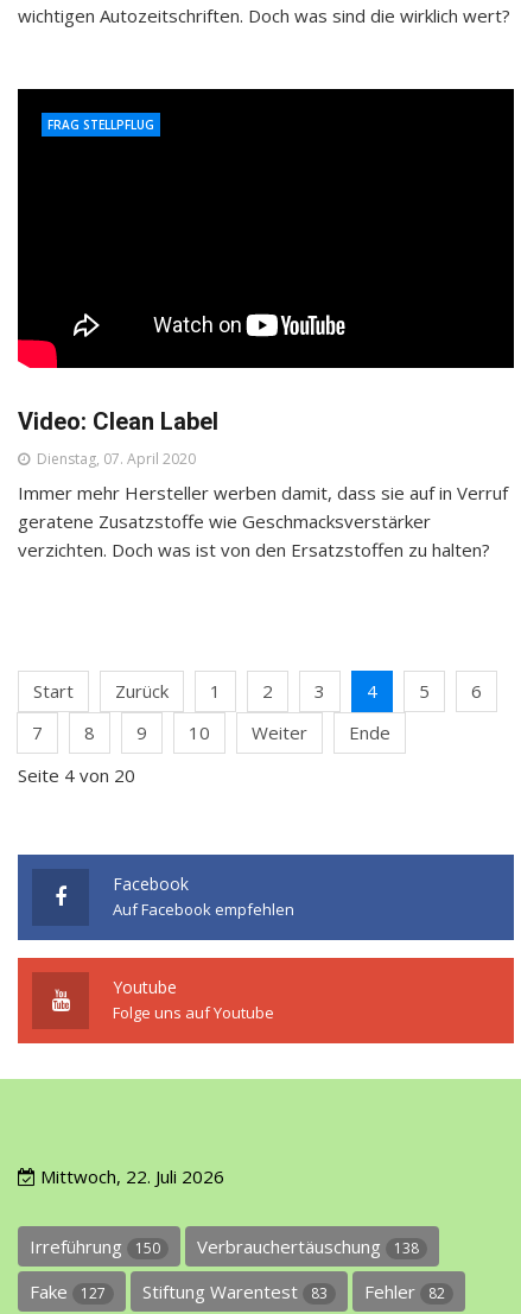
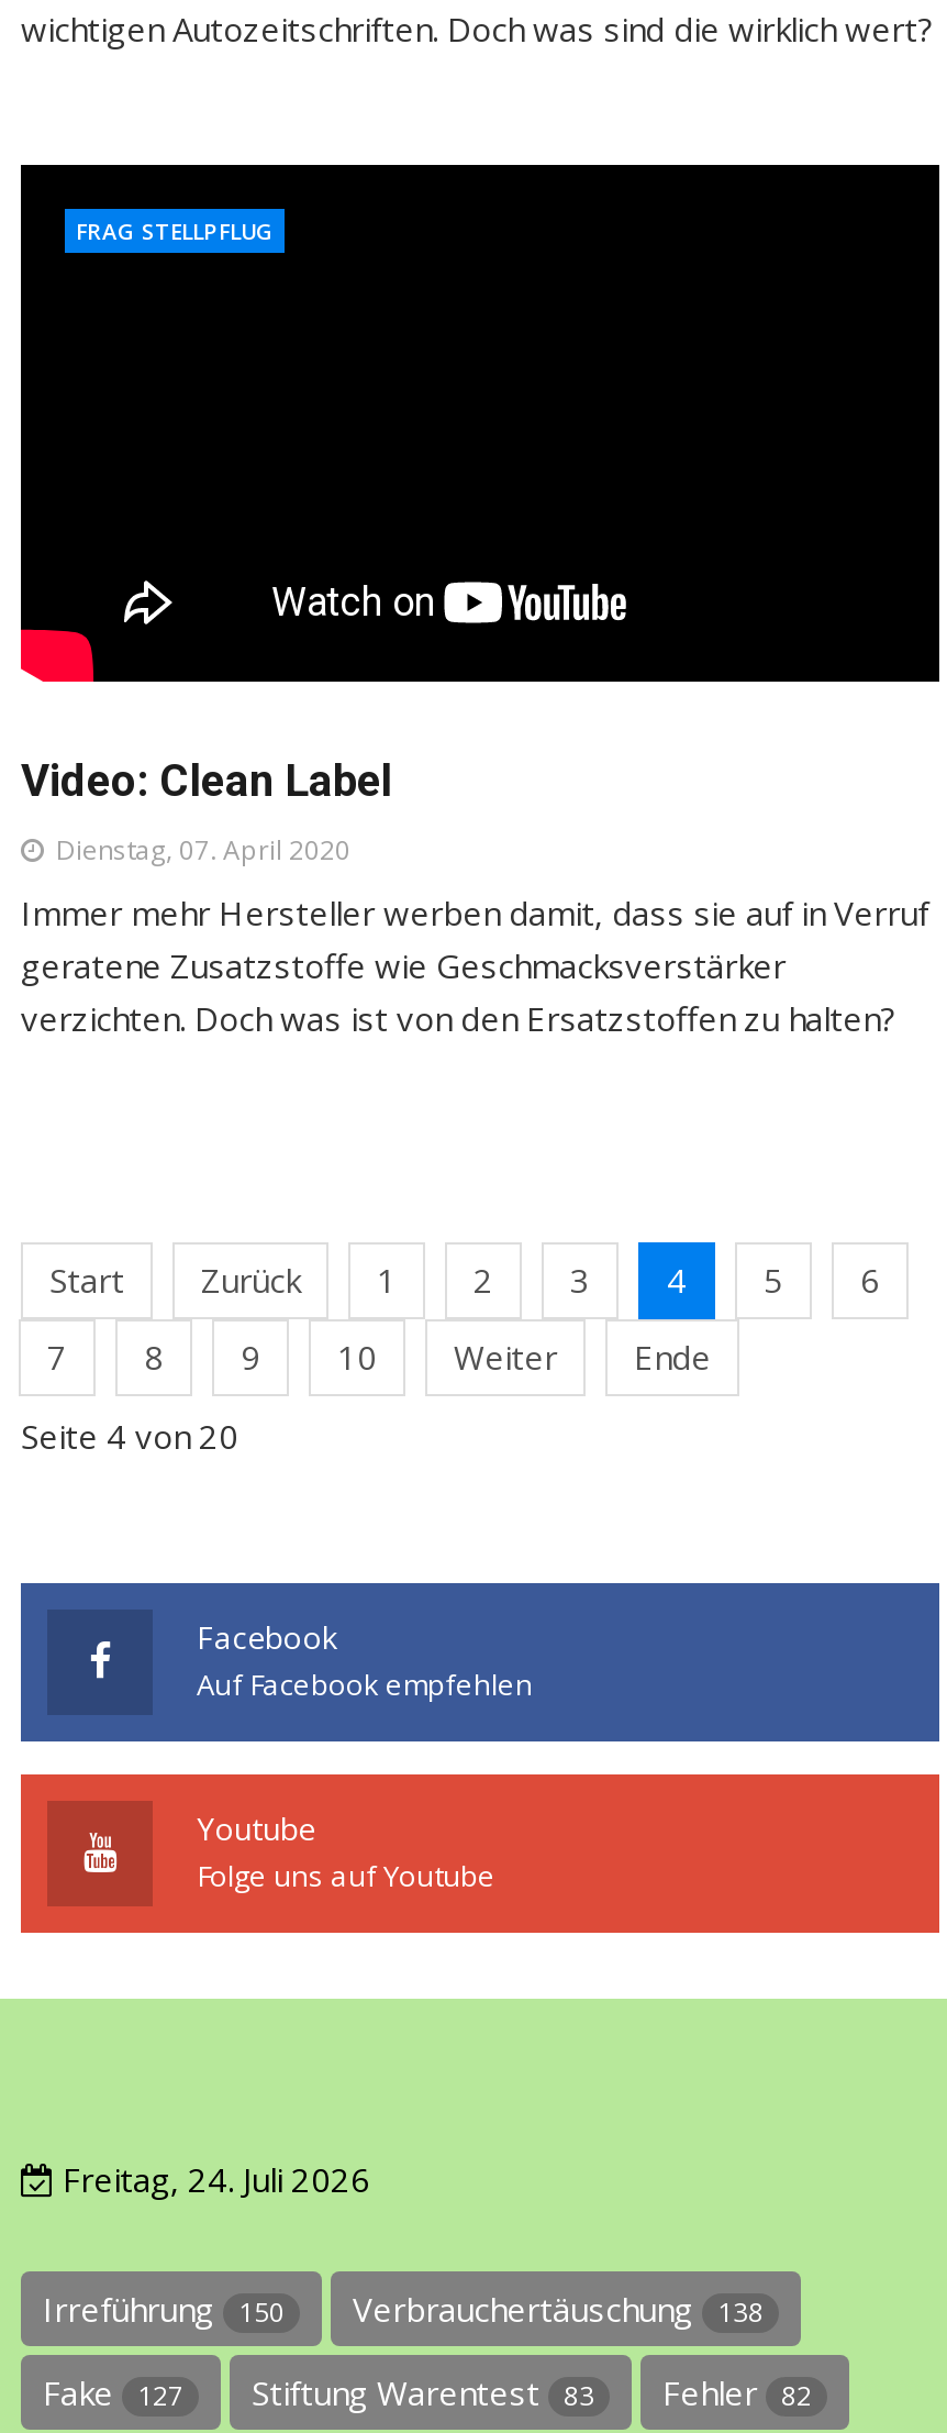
[36,1164,224,1188] Mittwoch, 22. Juli 2026 -> [54,2157,370,2201] Freitag, 24. Juli 2026

